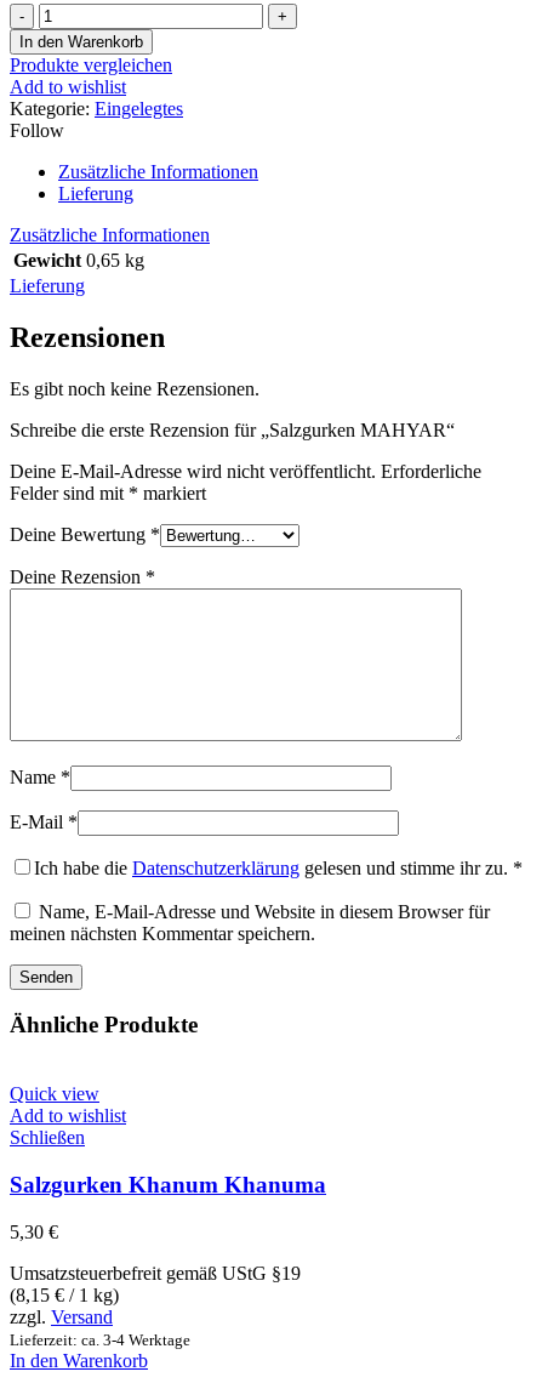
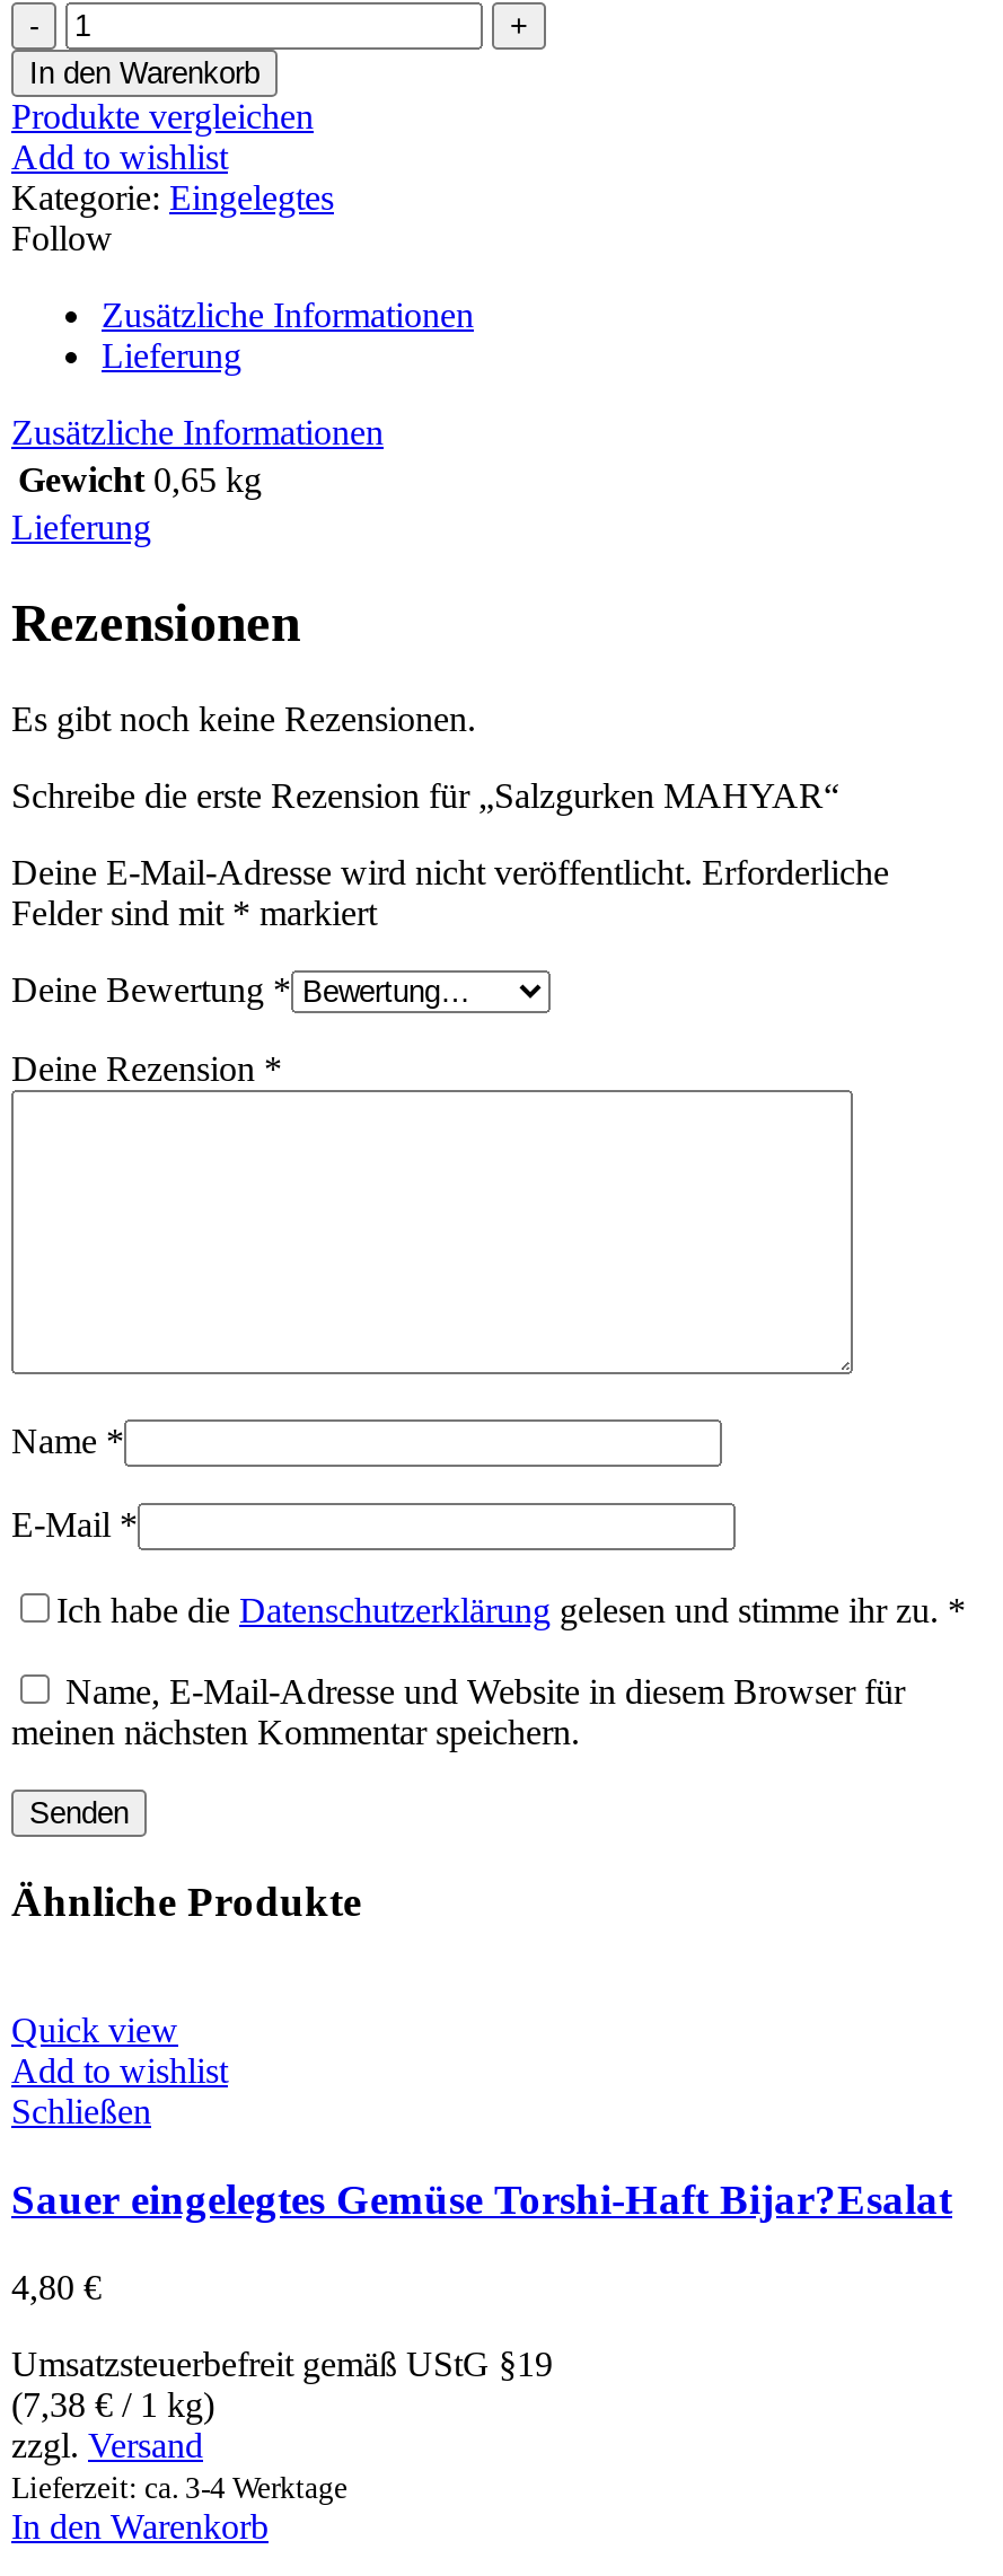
[10,1172,326,1197] Salzgurken Khanum Khanuma -> [11,2175,952,2222] Sauer eingelegtes Gemüse Torshi-Haft Bijar?Esalat
[10,1221,58,1242] 5,30 € -> [11,2267,102,2305] 4,80 €
[10,1284,119,1305] (8,15 €/ 1 kg) -> [11,2384,214,2423] (7,38 €/ 1 kg)

